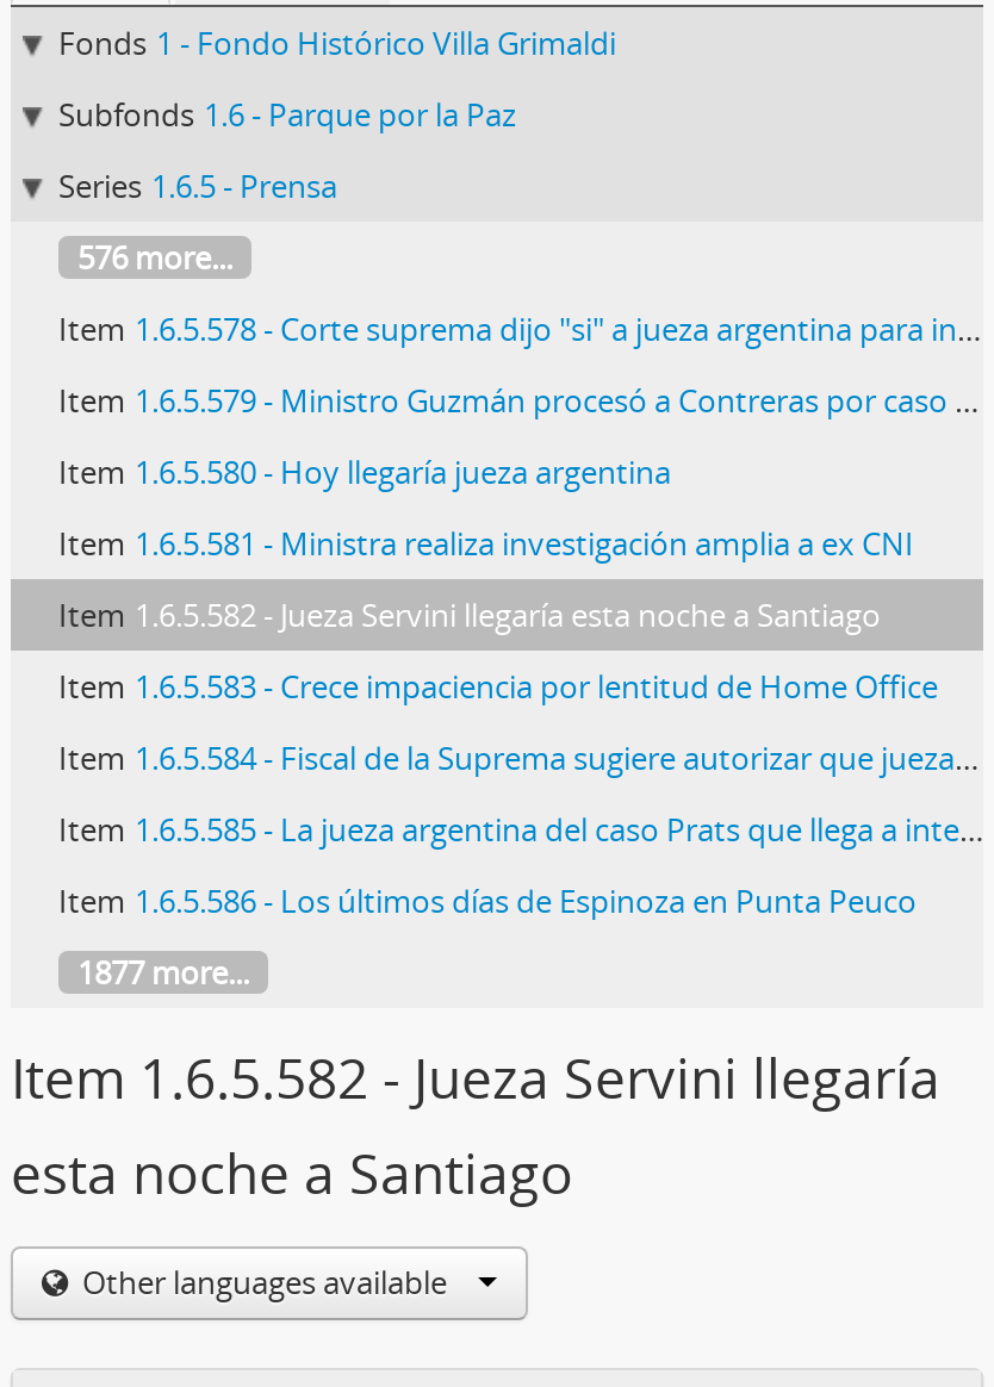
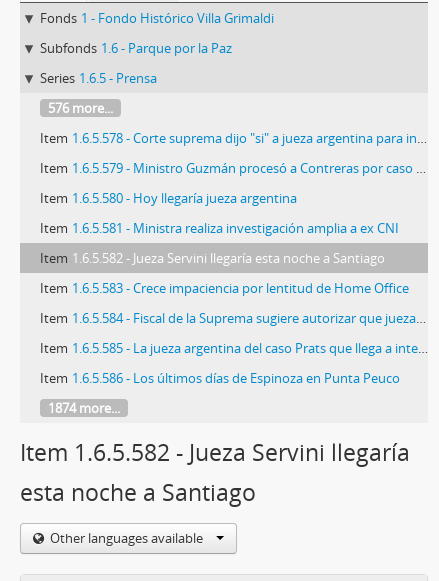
[77,951,249,994] 1877 more... -> [48,399,120,417] 1874 more...

